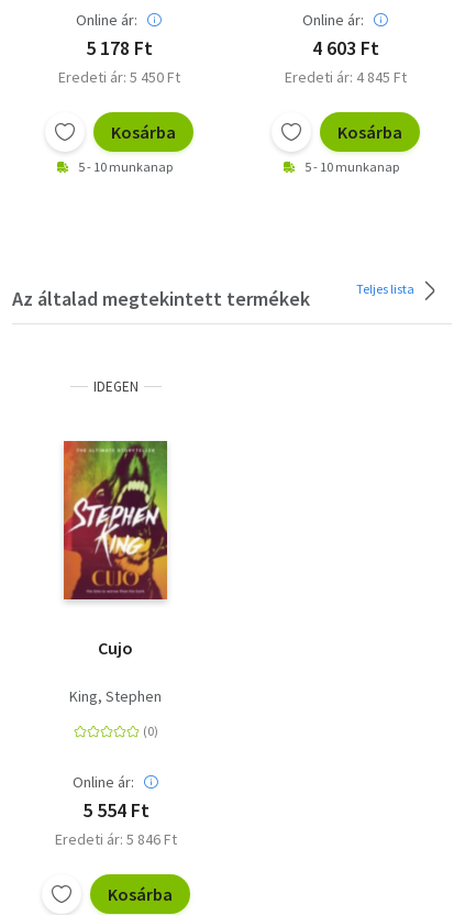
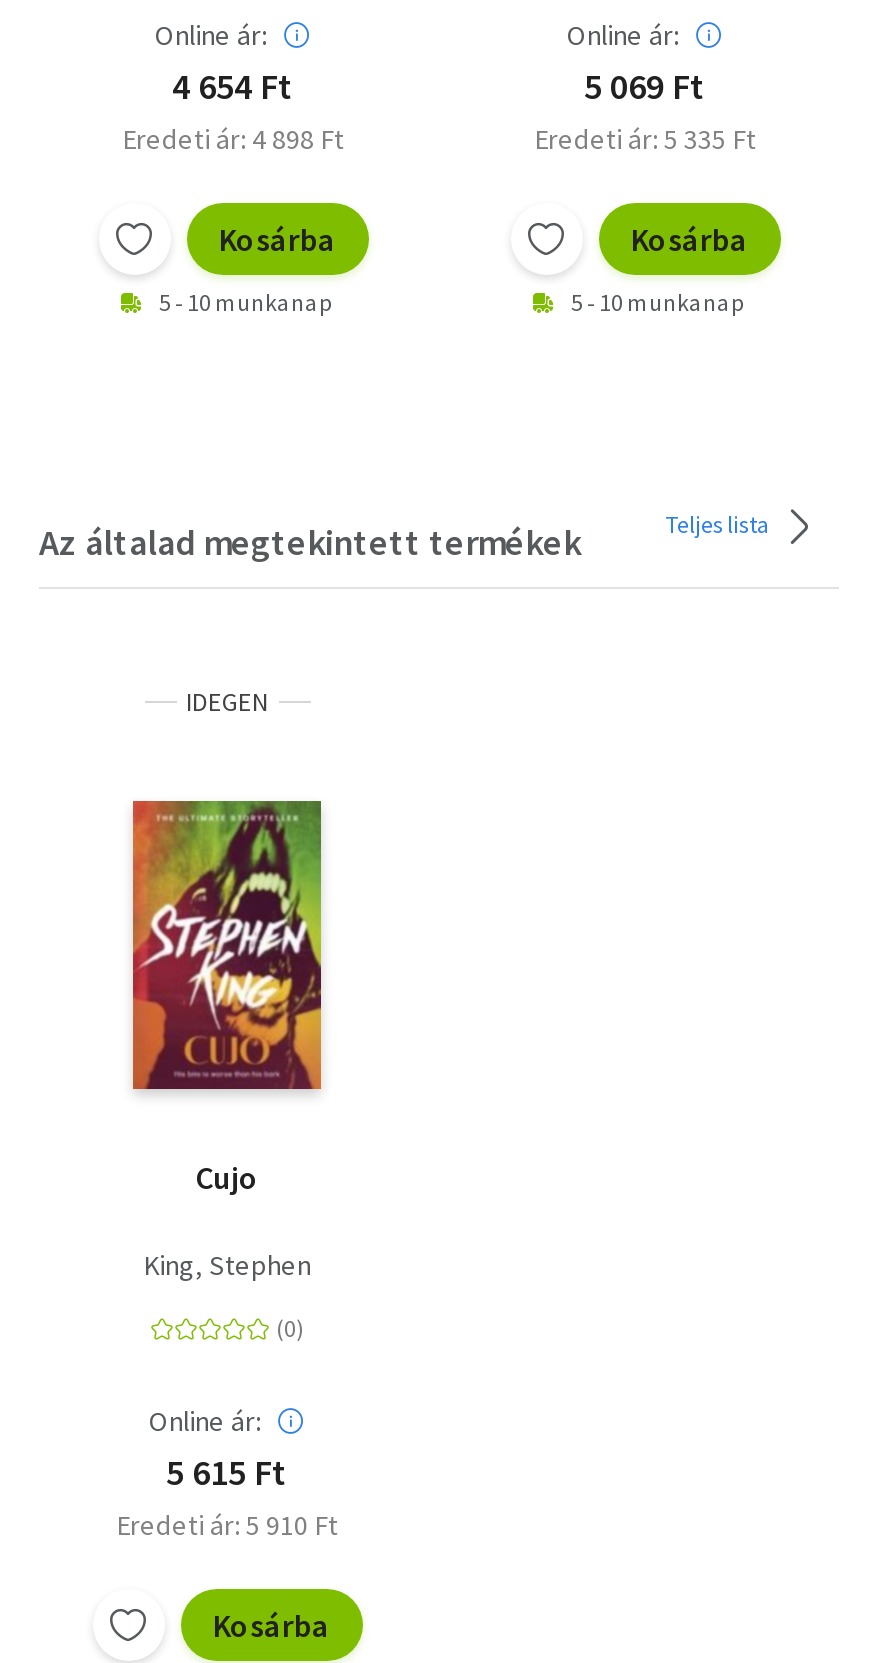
[85,35,152,60] 5 178 Ft -> [172,62,294,108] 4 654 Ft
[312,35,379,60] 4 603 Ft -> [584,62,706,108] 5 069 Ft
[58,67,180,87] Eredeti ár: 5 450 Ft -> [122,120,344,156] Eredeti ár: 4 898 Ft
[284,67,406,87] Eredeti ár: 4 845 Ft -> [534,120,756,156] Eredeti ár: 5 335 Ft
[82,797,149,822] 5 554 Ft -> [166,1448,288,1494] 5 615 Ft
[54,829,176,849] Eredeti ár: 5 846 Ft -> [116,1506,338,1542] Eredeti ár: 5 910 Ft

